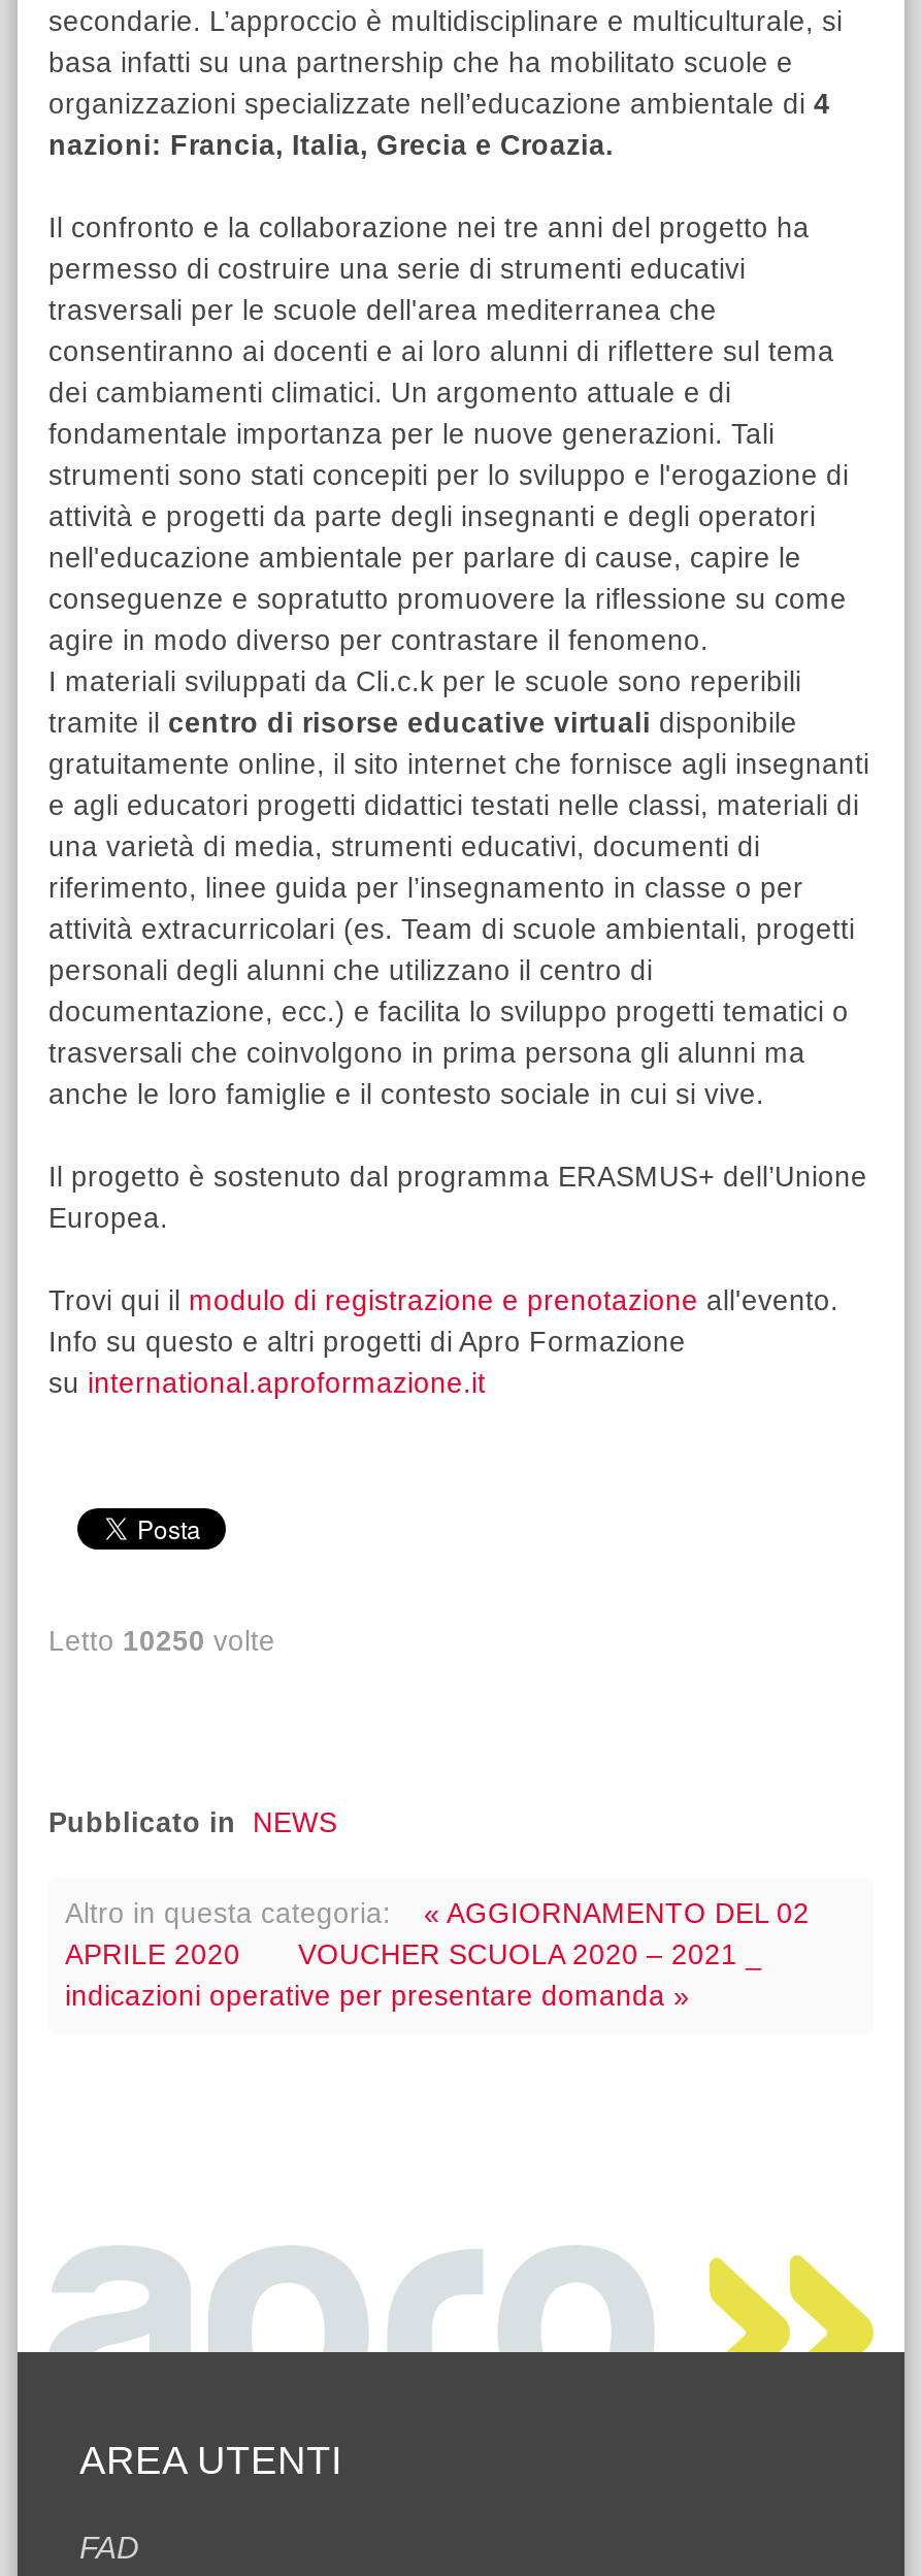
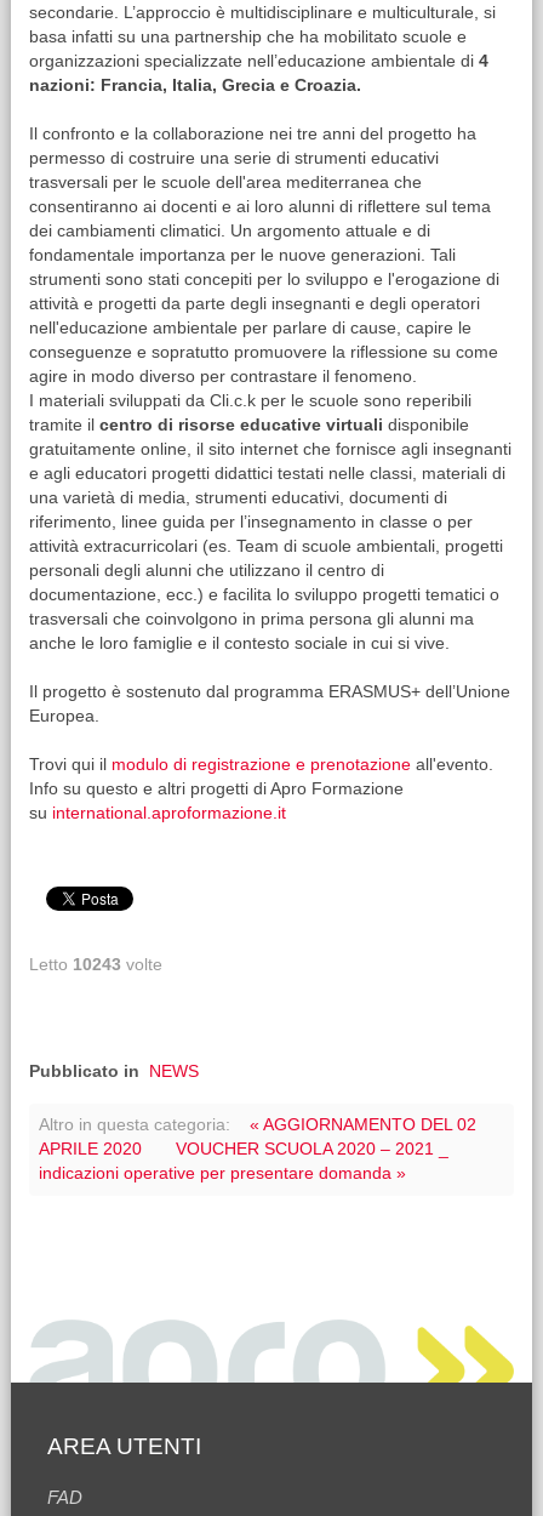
[48,1625,275,1656] Letto 10250 volte -> [29,955,162,974] Letto 10243 volte

